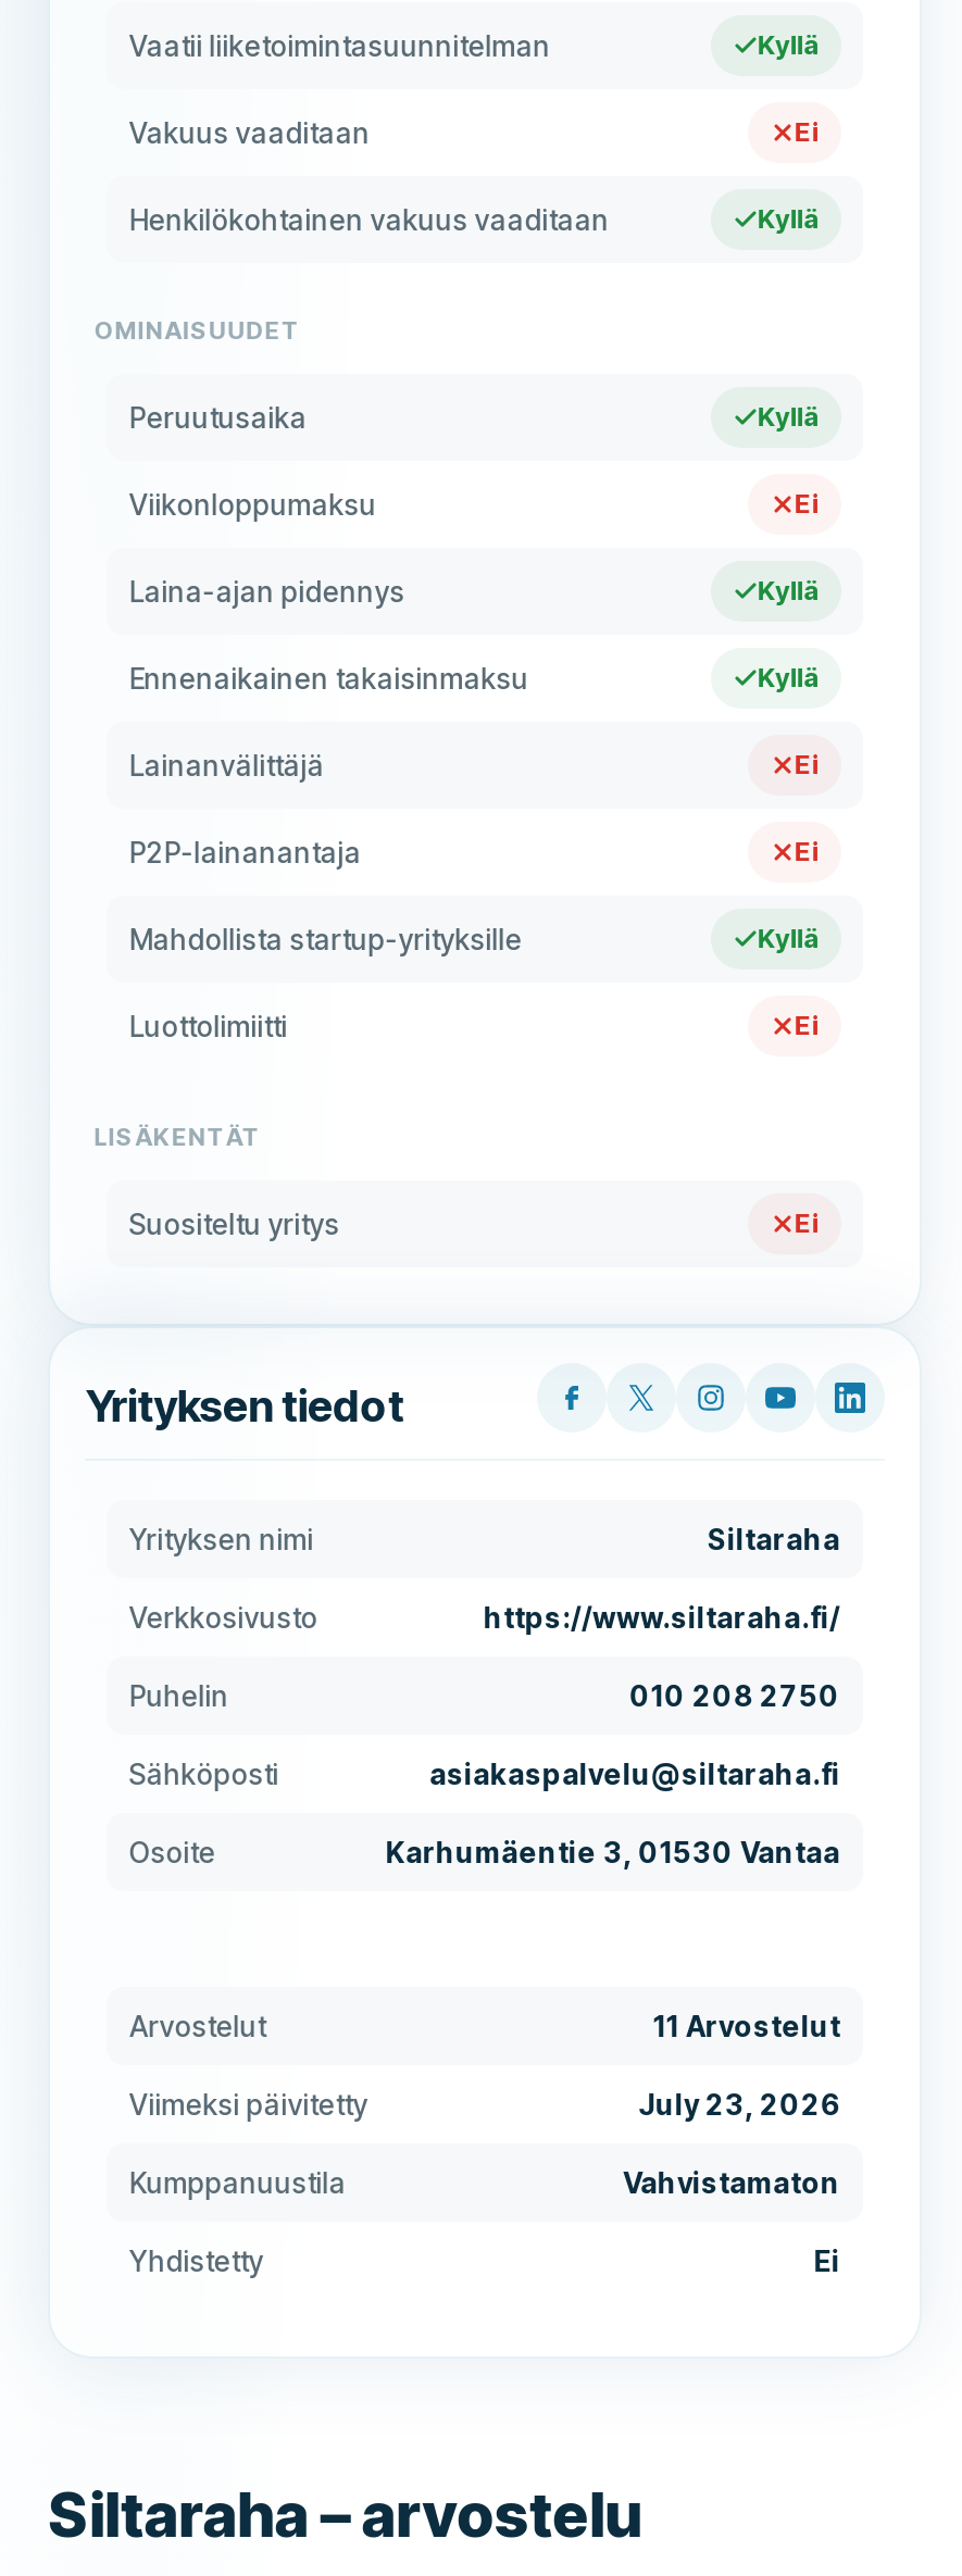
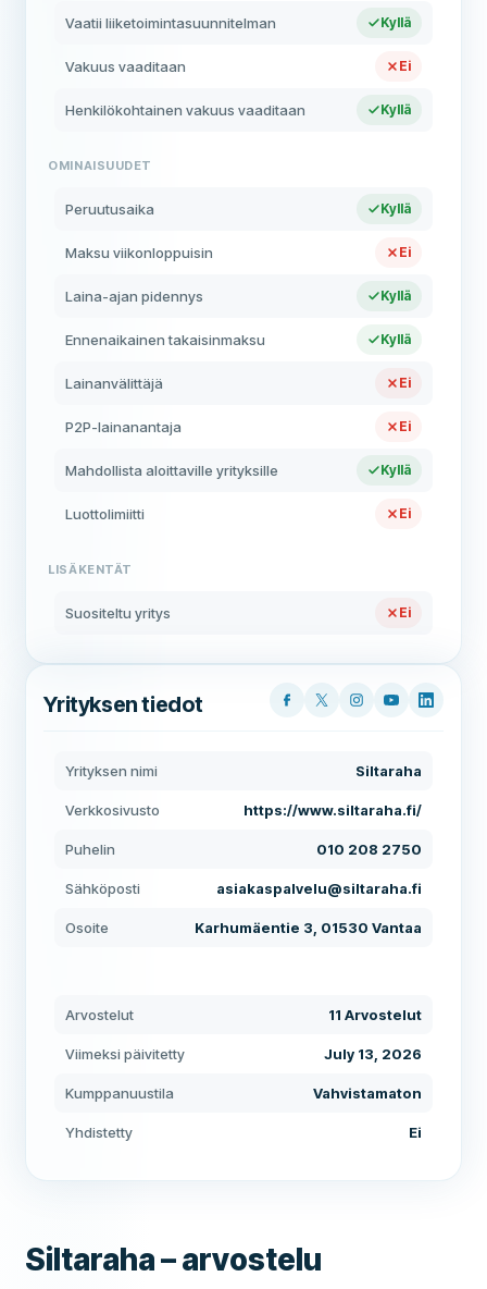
[129,487,377,522] Viikonloppumaksu -> [66,244,213,261] Maksu viikonloppuisin
[129,922,522,956] Mahdollista startup-yrityksille -> [66,462,279,479] Mahdollista aloittaville yrityksille
[639,2087,841,2122] July 23, 2026 -> [324,1045,421,1063] July 13, 2026

